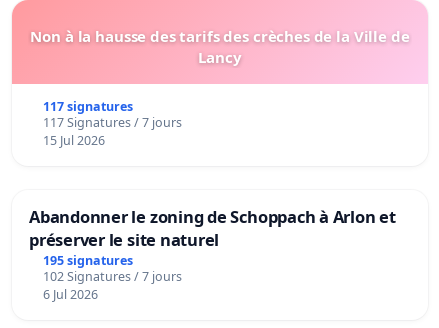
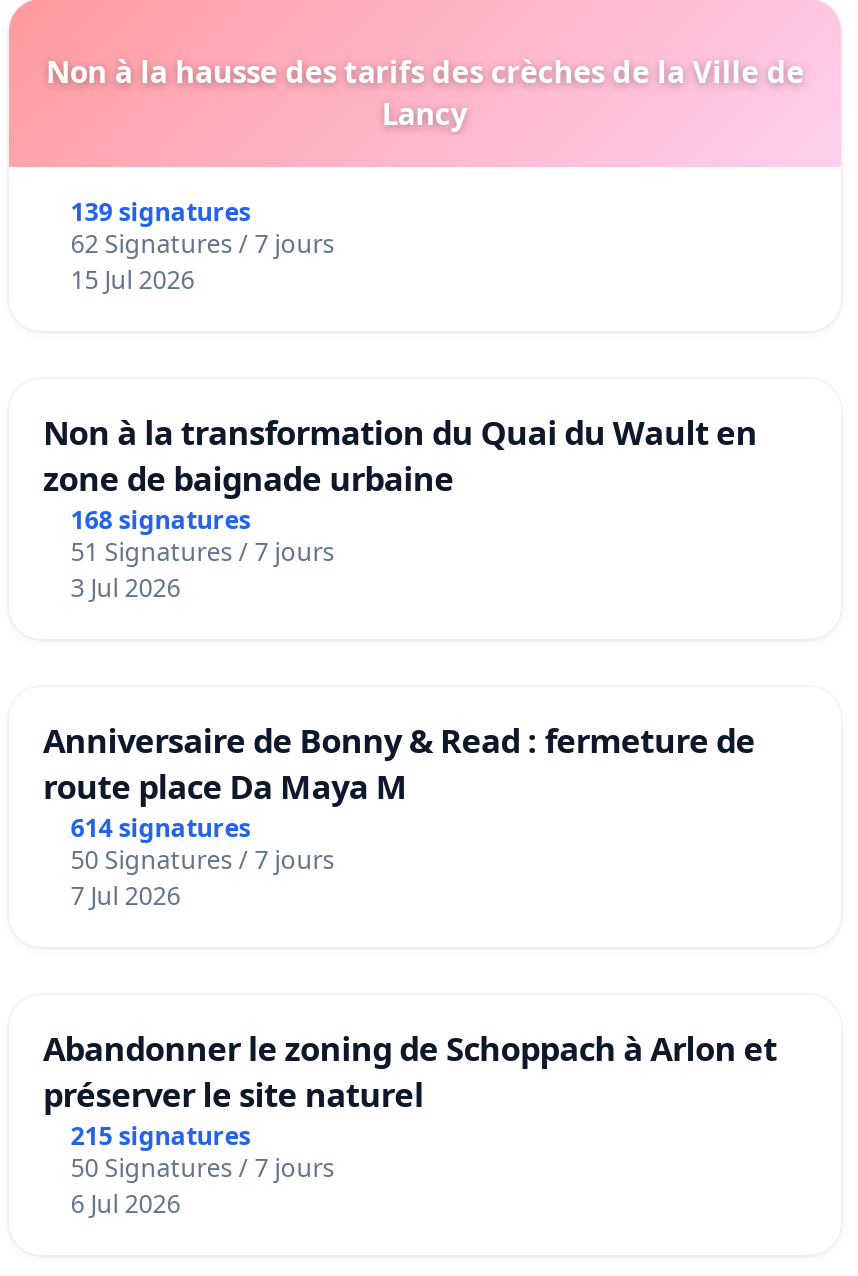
[43,98,133,115] 117 signatures -> [71,196,251,230] 139 signatures
[43,114,182,131] 117 Signatures / 7 jours -> [71,228,335,262] 62 Signatures / 7 jours
none -> [43,410,757,913] Non à la transformation du Quai du Wault en | zone de baignade urbaine | 168 signatures | 51 Signatures / 7 jours | 3 Jul 2026 | Anniversaire de Bonny & Read : fermeture de | route place Da Maya M | 614 signatures | 50 Signatures / 7 jours | 7 Jul 2026
[43,252,133,269] 195 signatures -> [71,1119,251,1153] 215 signatures
[43,268,182,285] 102 Signatures / 7 jours -> [71,1151,335,1185] 50 Signatures / 7 jours

